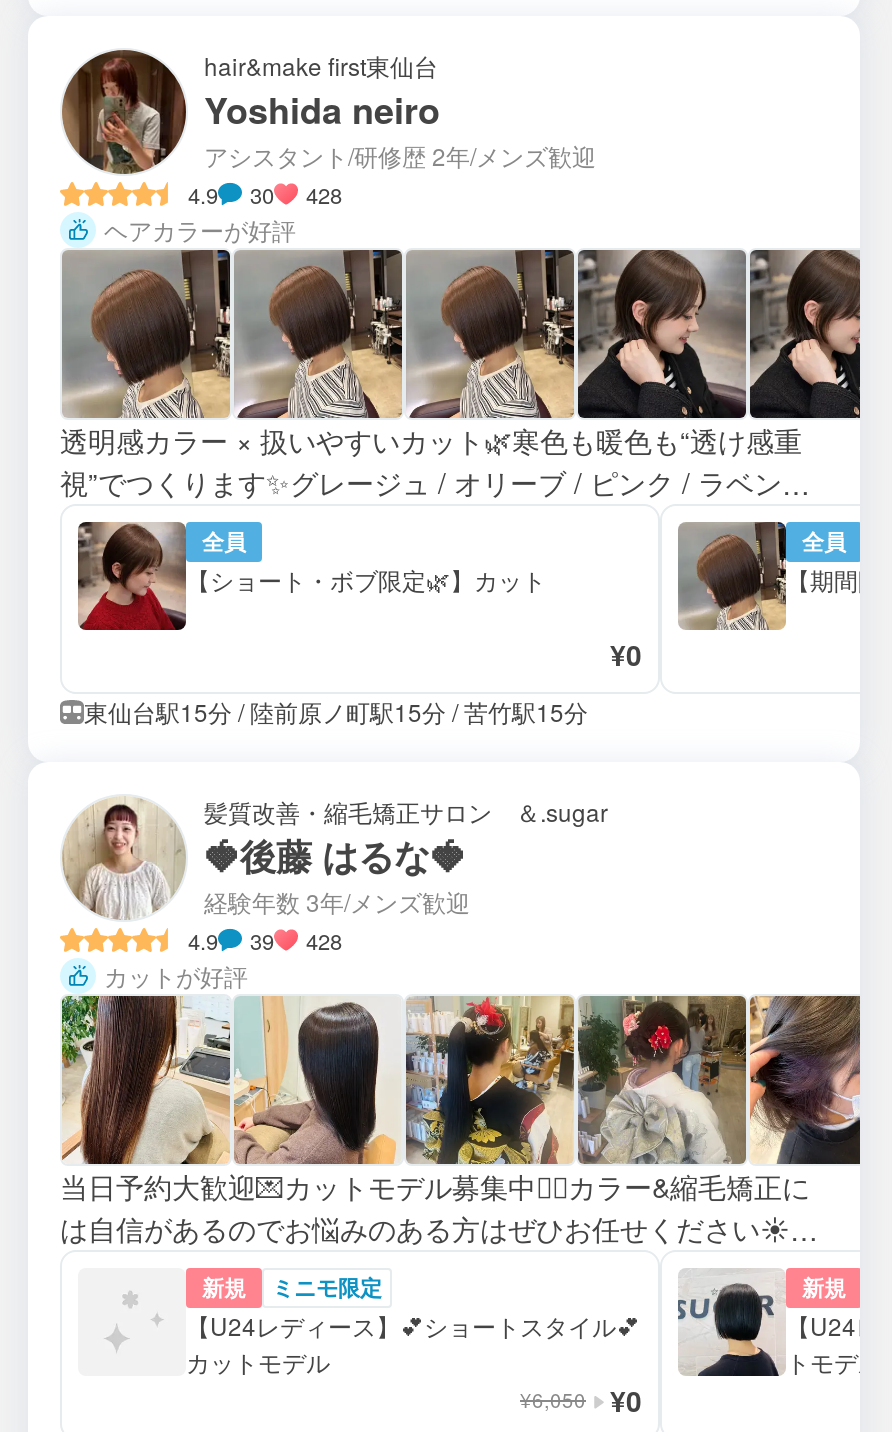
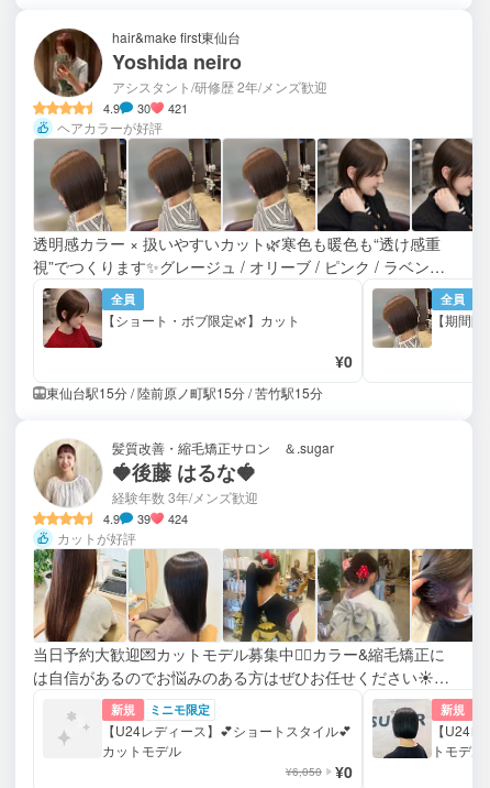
[188,179,342,211] 4.9 30 428 -> [103,99,188,116] 4.9 30 421
[188,925,342,957] 4.9 39 428 -> [103,509,188,527] 4.9 39 424

